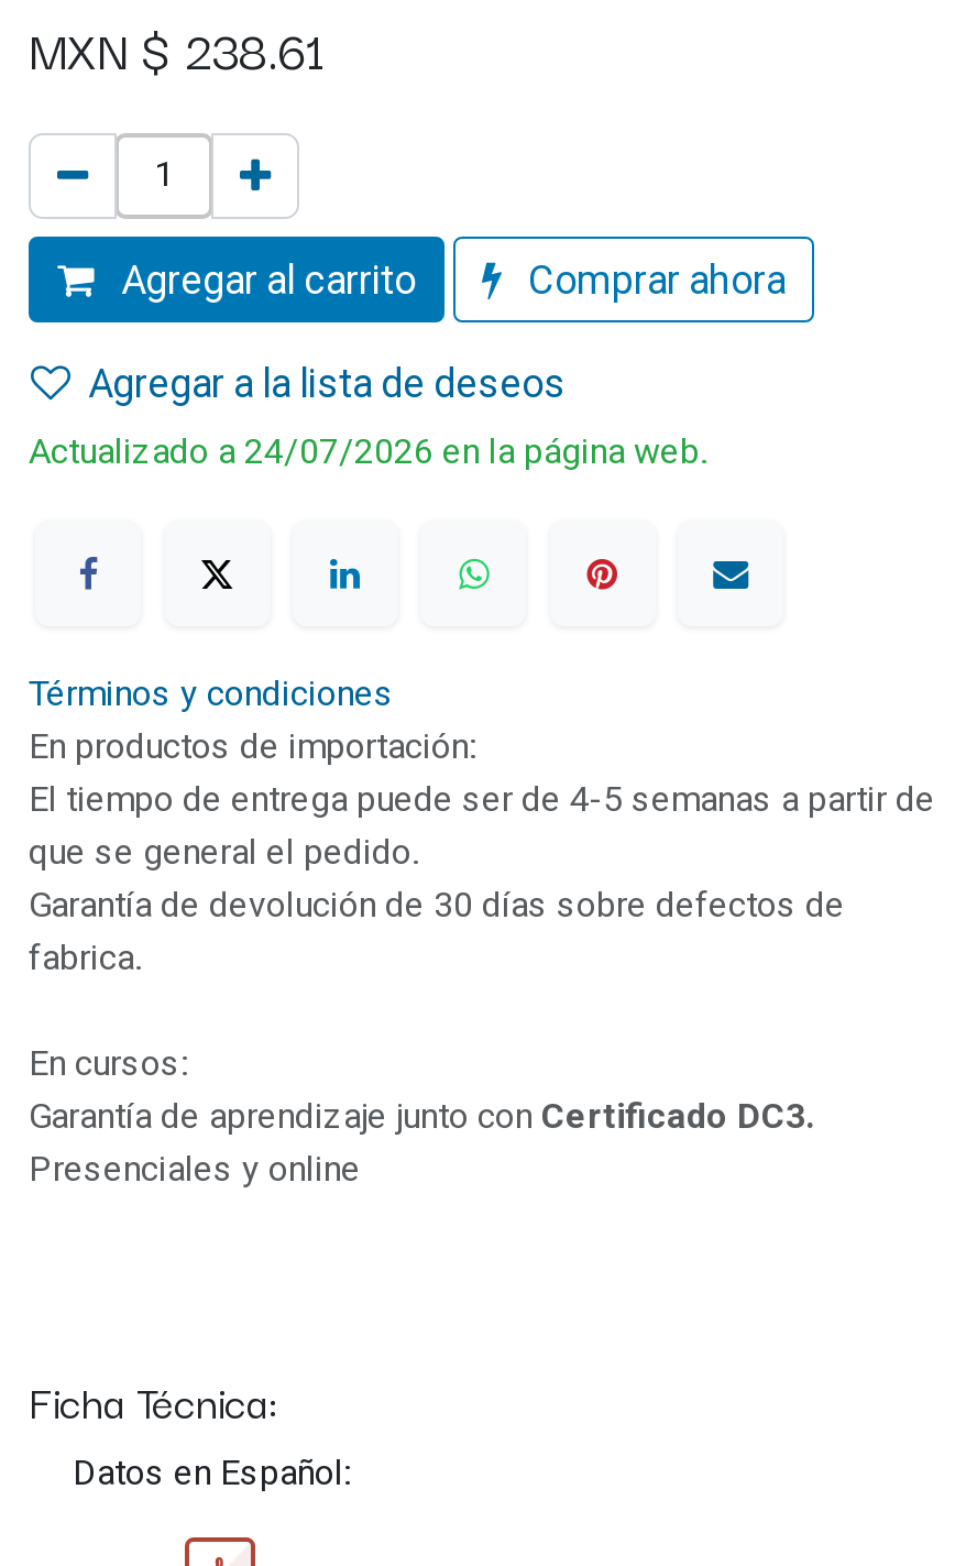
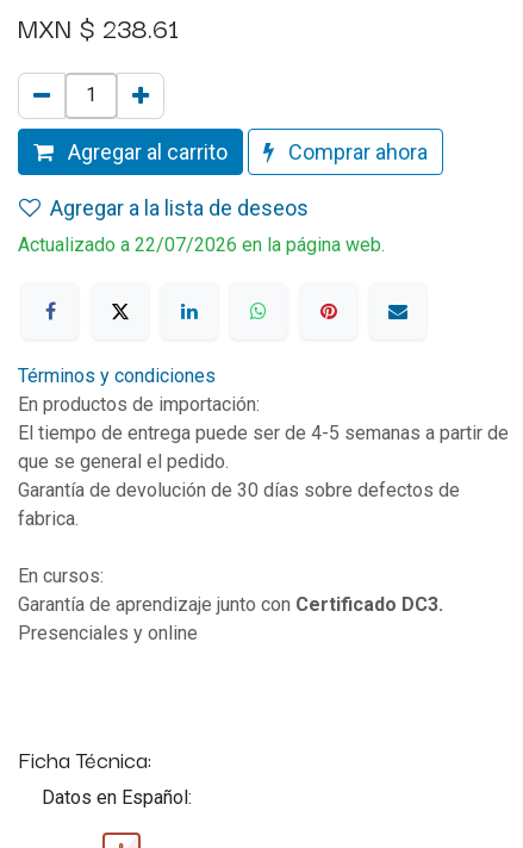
[29,430,706,472] Actualizado a 24/07/2026 en la página web. -> [18,233,385,256] Actualizado a 22/07/2026 en la página web.

